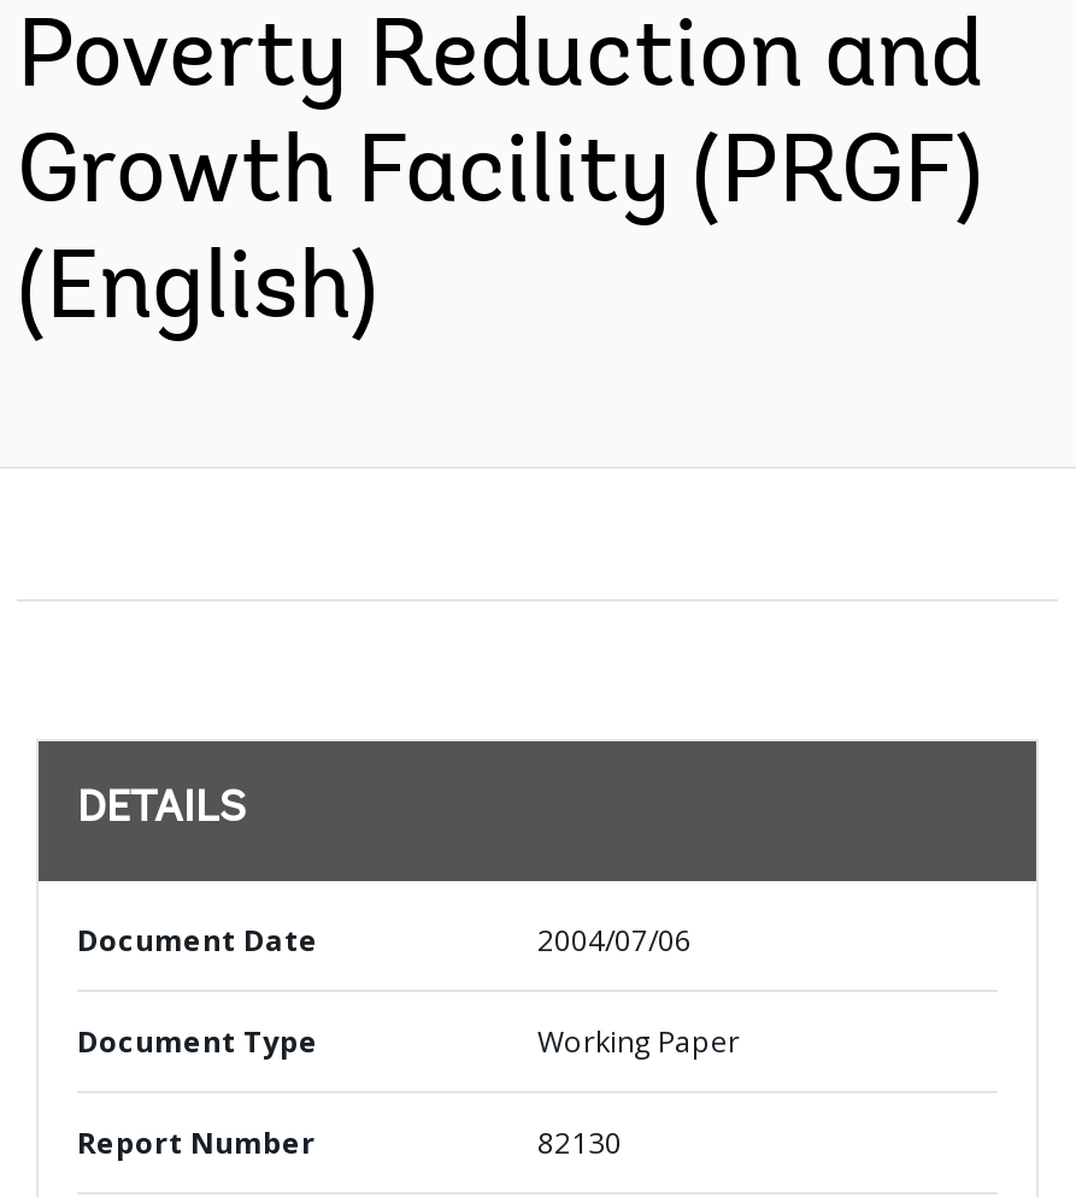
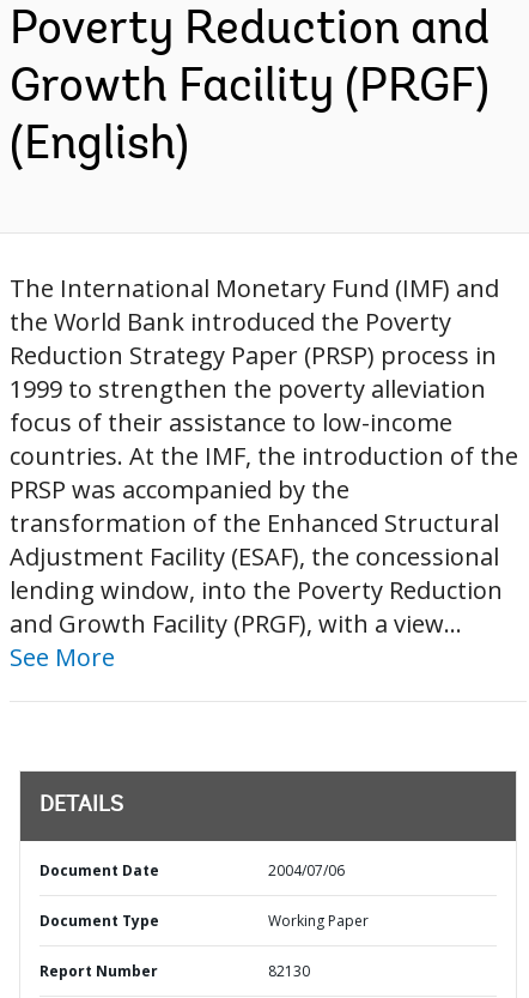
none -> [10,272,518,673] The International Monetary Fund (IMF) and | the World Bank introduced the Poverty | Reduction Strategy Paper (PRSP) process in | 1999 to strengthen the poverty alleviation | focus of their assistance to low-income | countries. At the IMF, the introduction of the | PRSP was accompanied by the | transformation of the Enhanced Structural | Adjustment Facility (ESAF), the concessional | lending window, into the Poverty Reduction | and Growth Facility (PRGF), with a view... | See More

